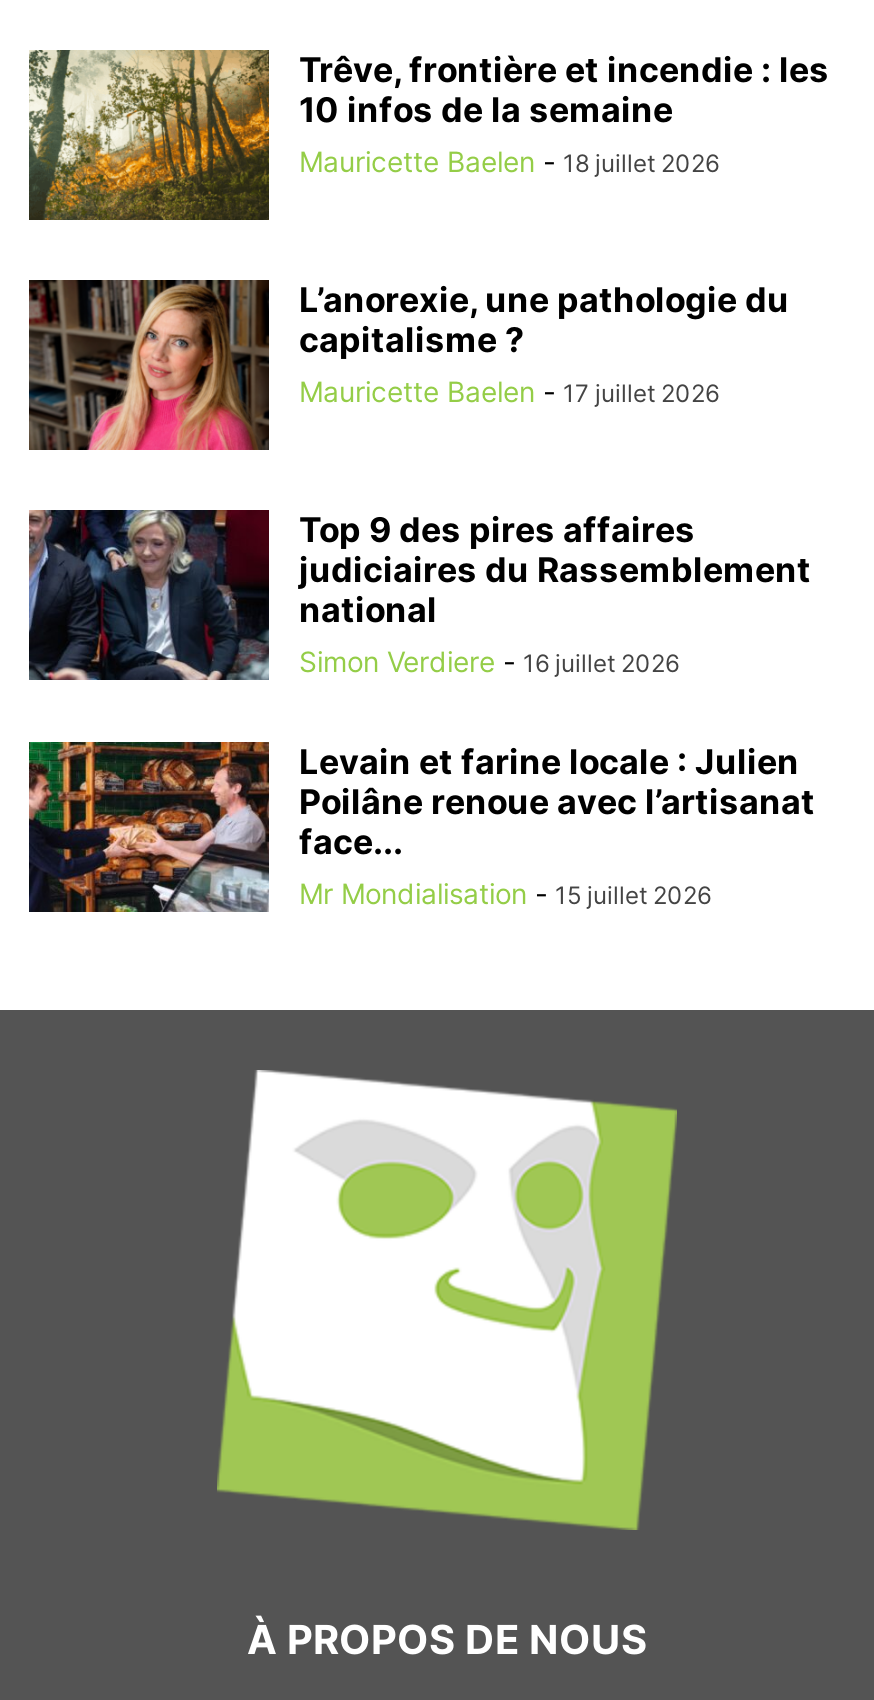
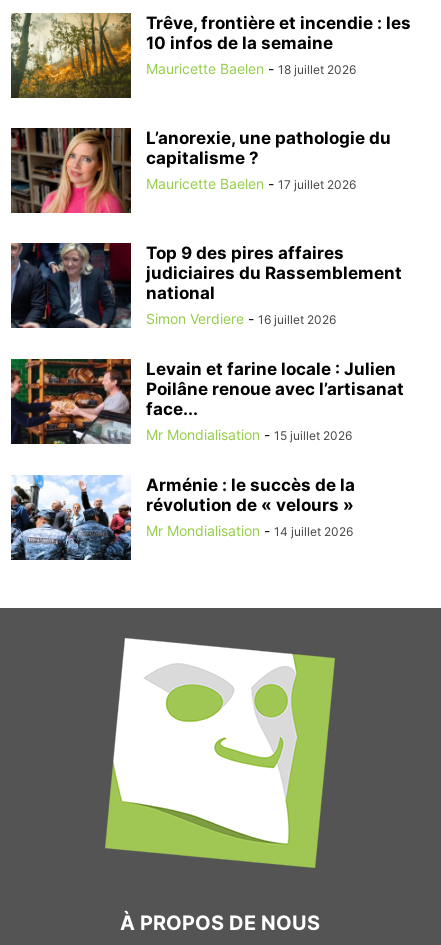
none -> [10,474,355,561] [image] | Arménie : le succès de la | révolution de « velours » | Mr Mondialisation - 14 juillet 2026

